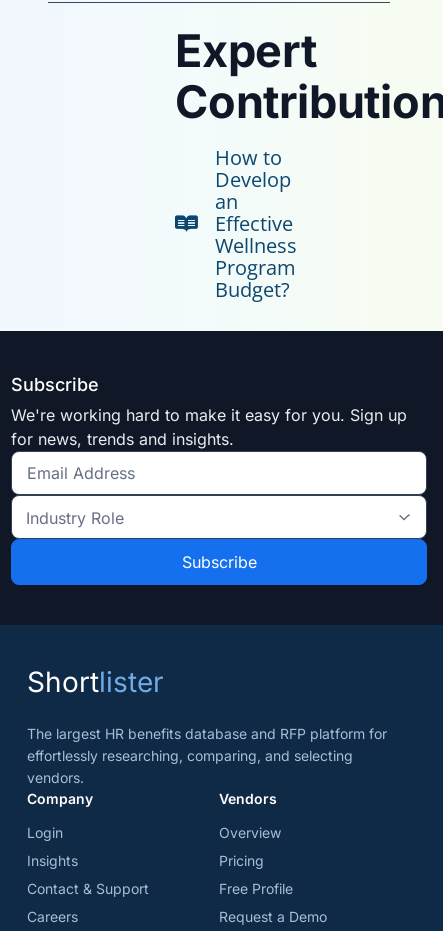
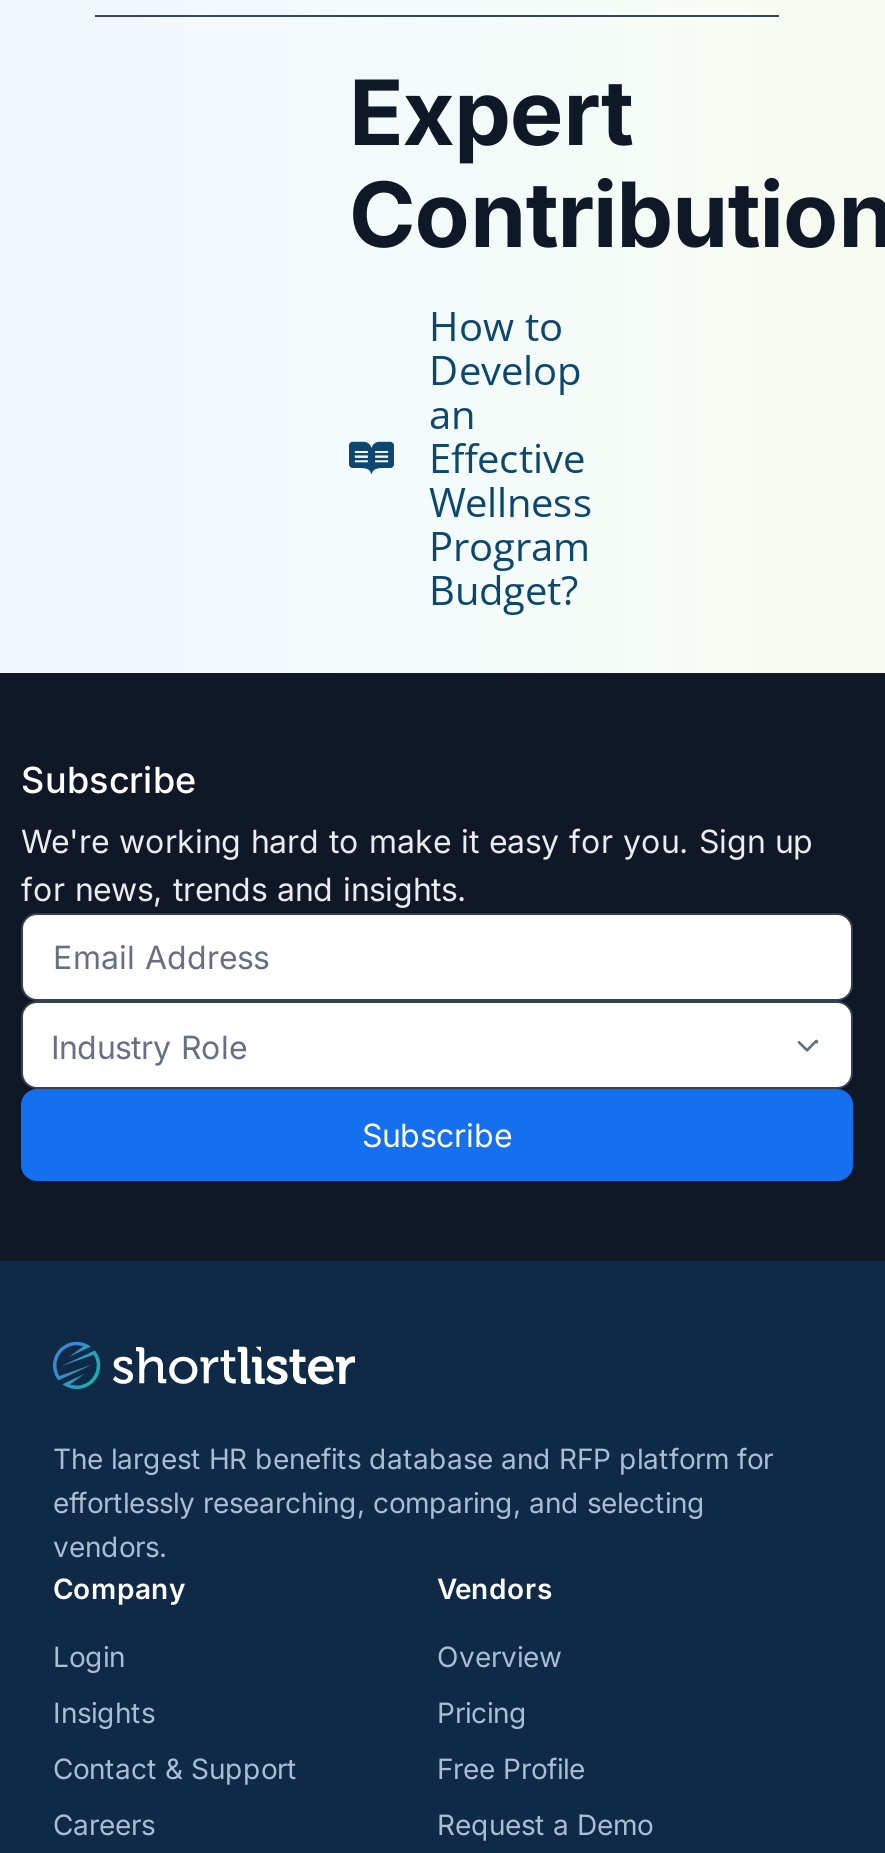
[27,665,164,699] Shortlister -> none

